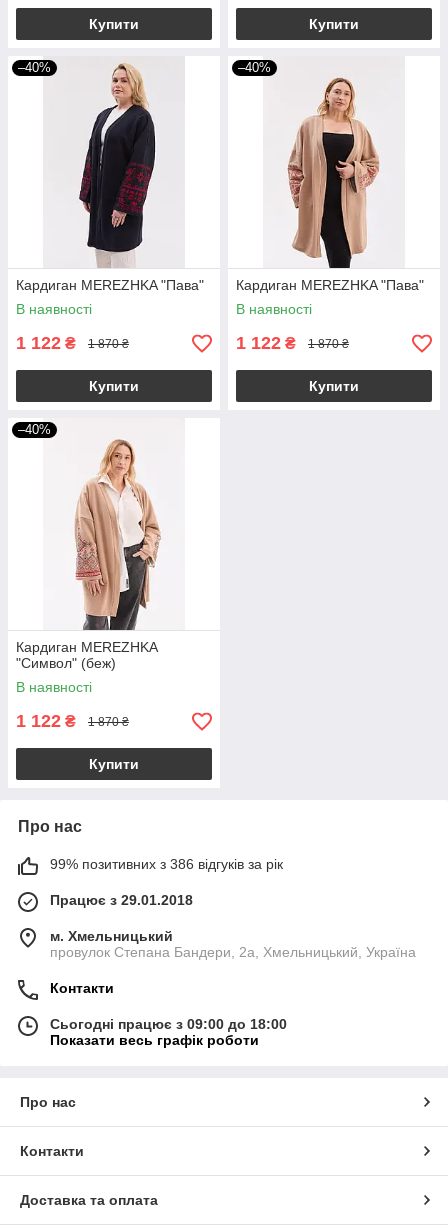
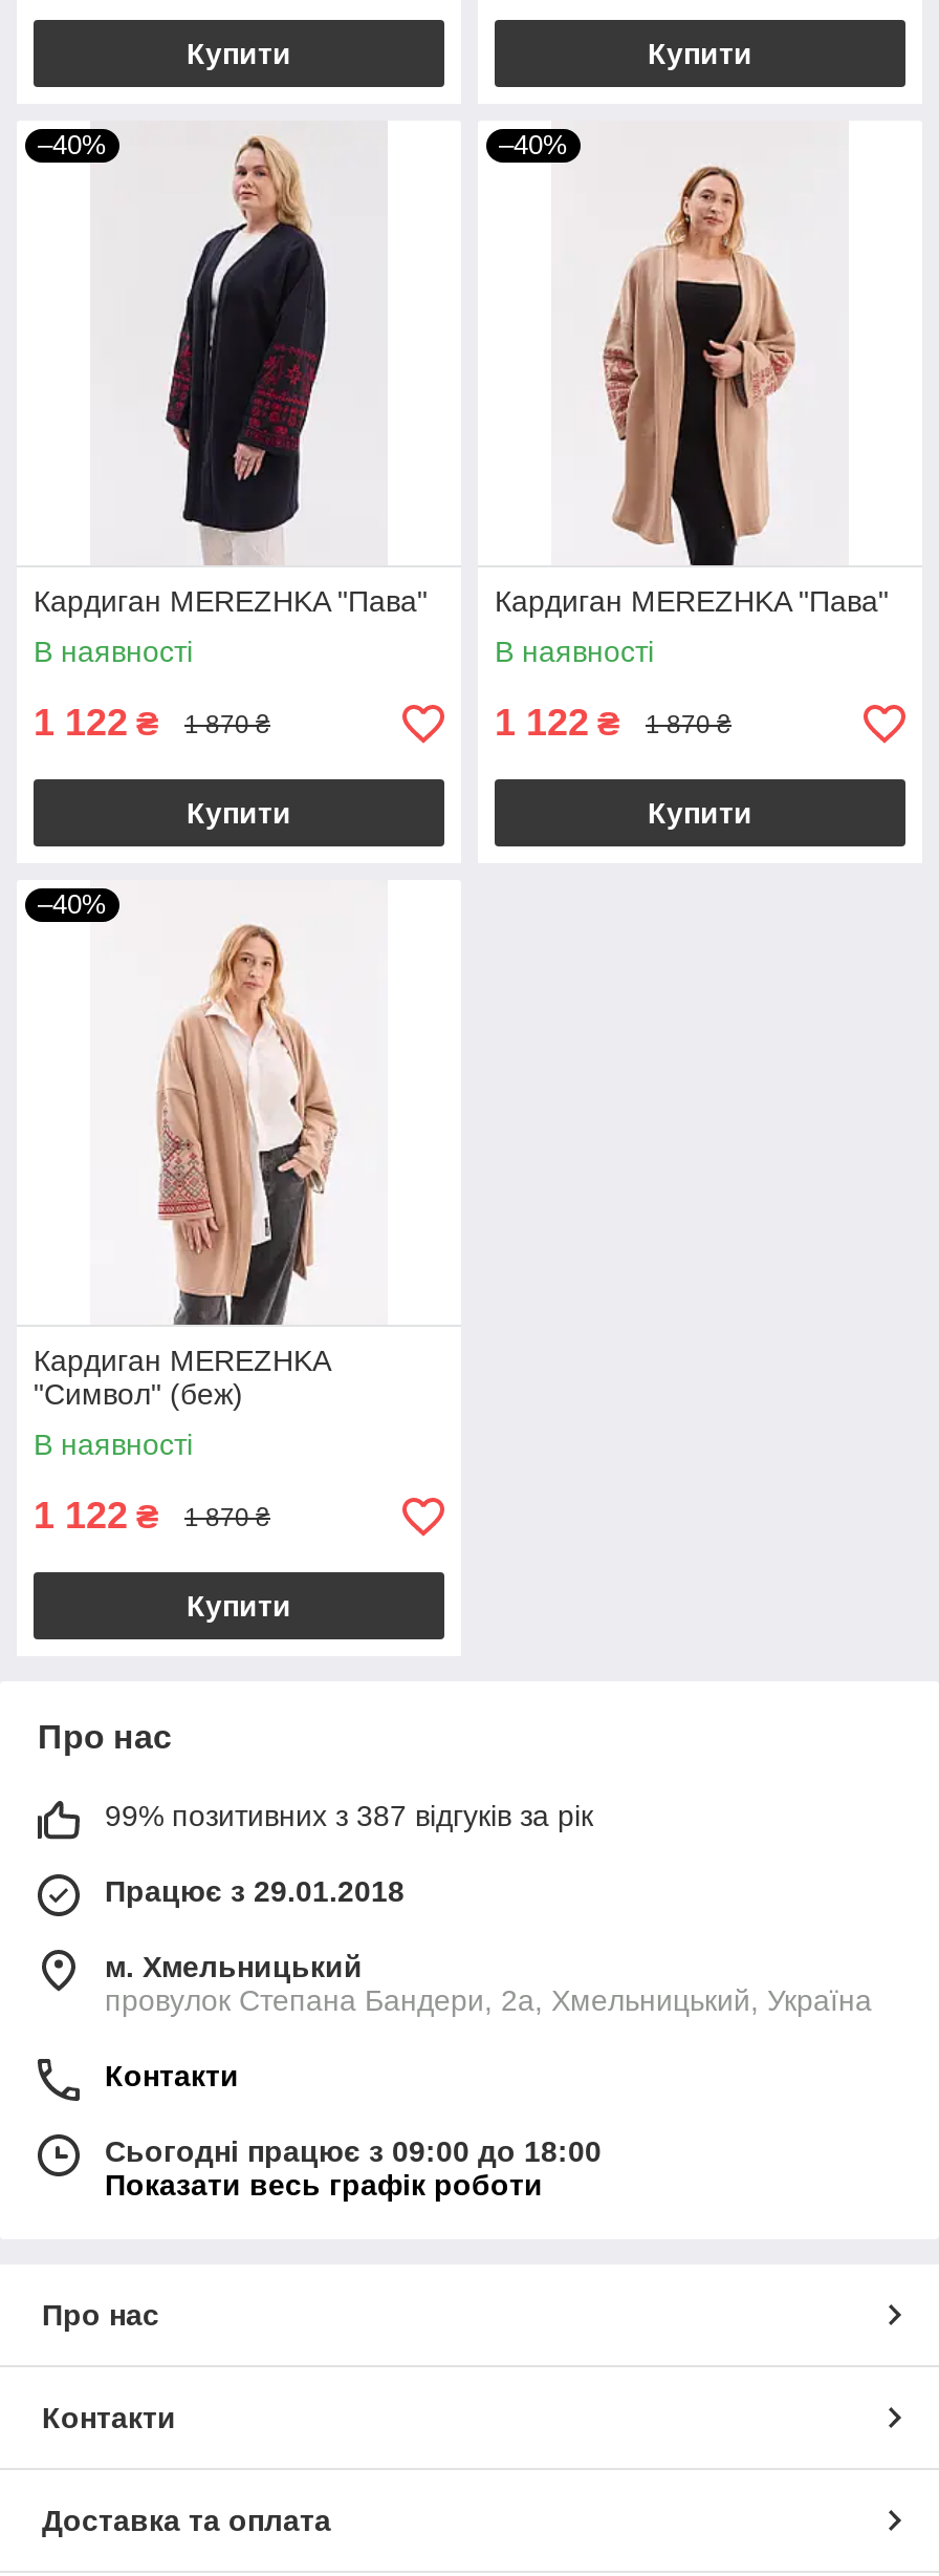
[50,856,283,872] 99% позитивних з 386 відгуків за рік -> [105,1800,593,1833] 99% позитивних з 387 відгуків за рік

